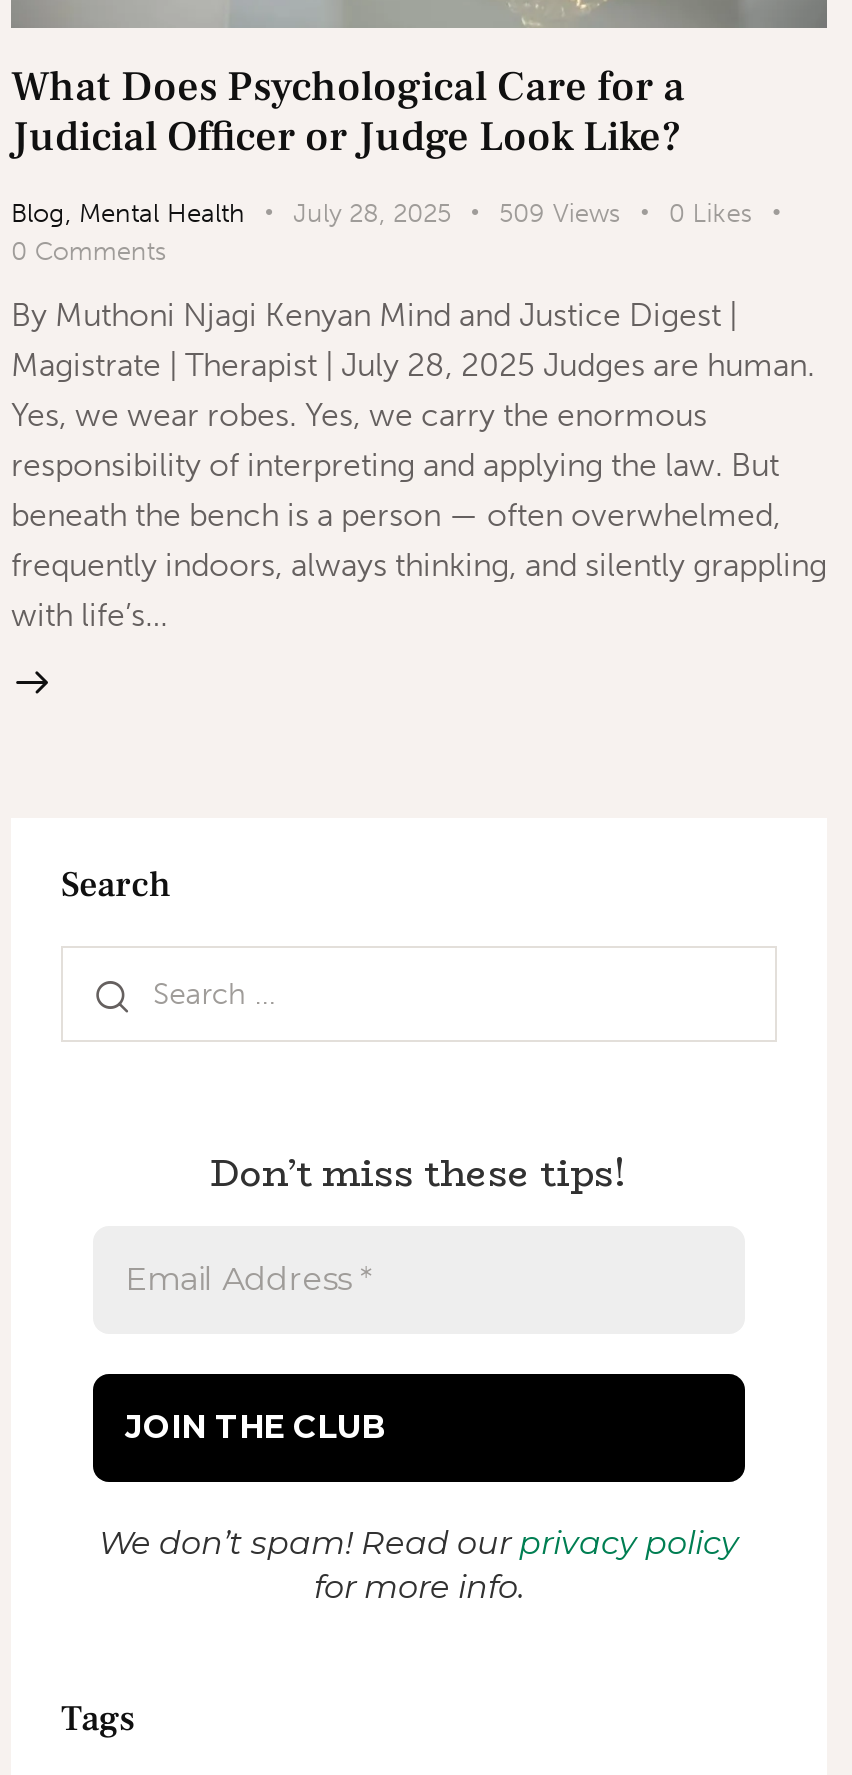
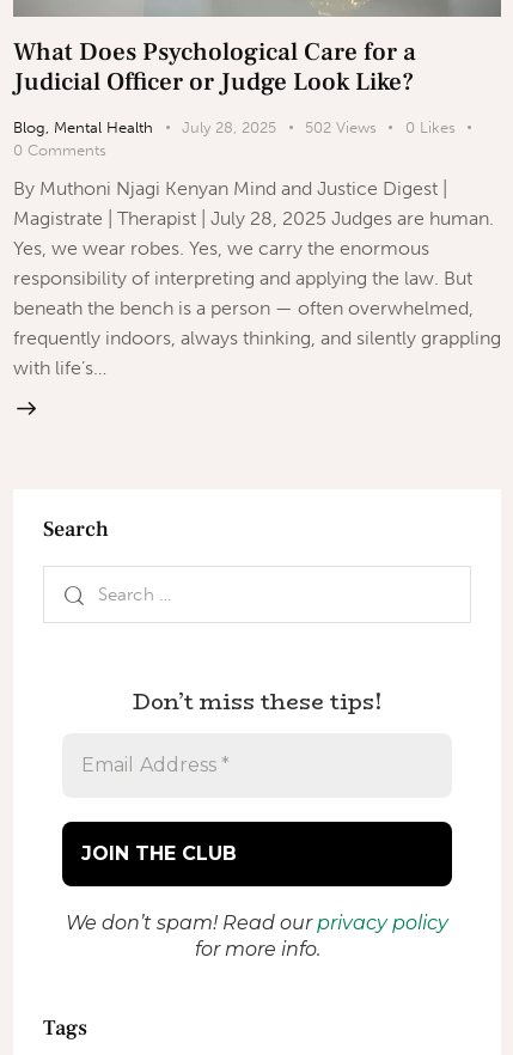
[11,199,753,229] Blog, Mental Health July 28, 2025 509 Views 0 Likes -> [13,119,455,137] Blog, Mental Health July 28, 2025 502 Views 0 Likes

